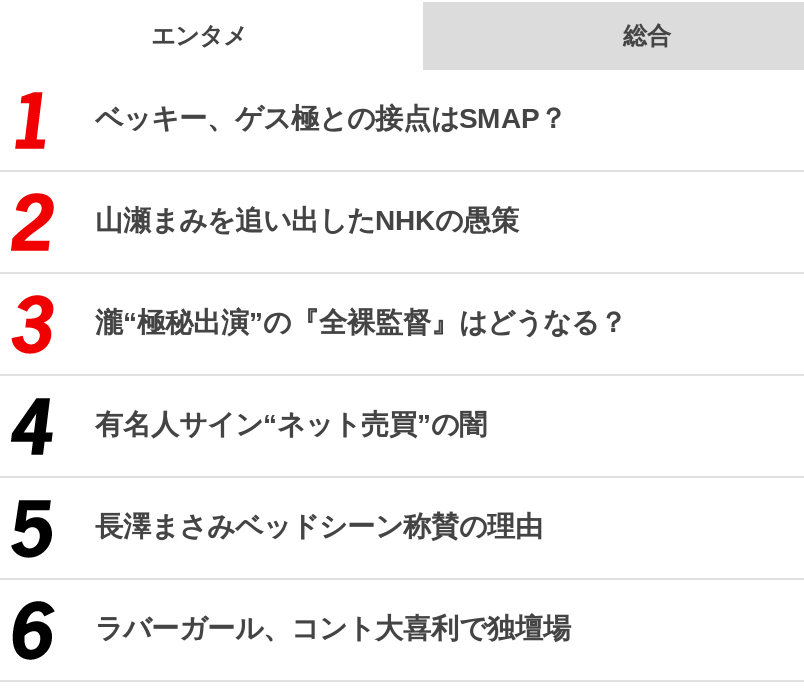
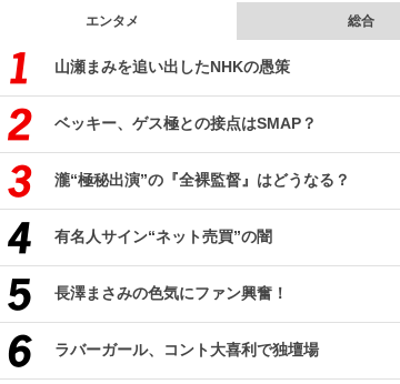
moved [95,103,567,135] -> [54,115,317,132]: ベッキー、ゲス極との接点はSMAP？
moved [95,205,519,237] -> [54,58,290,76]: 山瀬まみを追い出したNHKの愚策
[95,511,543,543] 長澤まさみベッドシーン称賛の理由 -> [54,284,288,302] 長澤まさみの色気にファン興奮！

